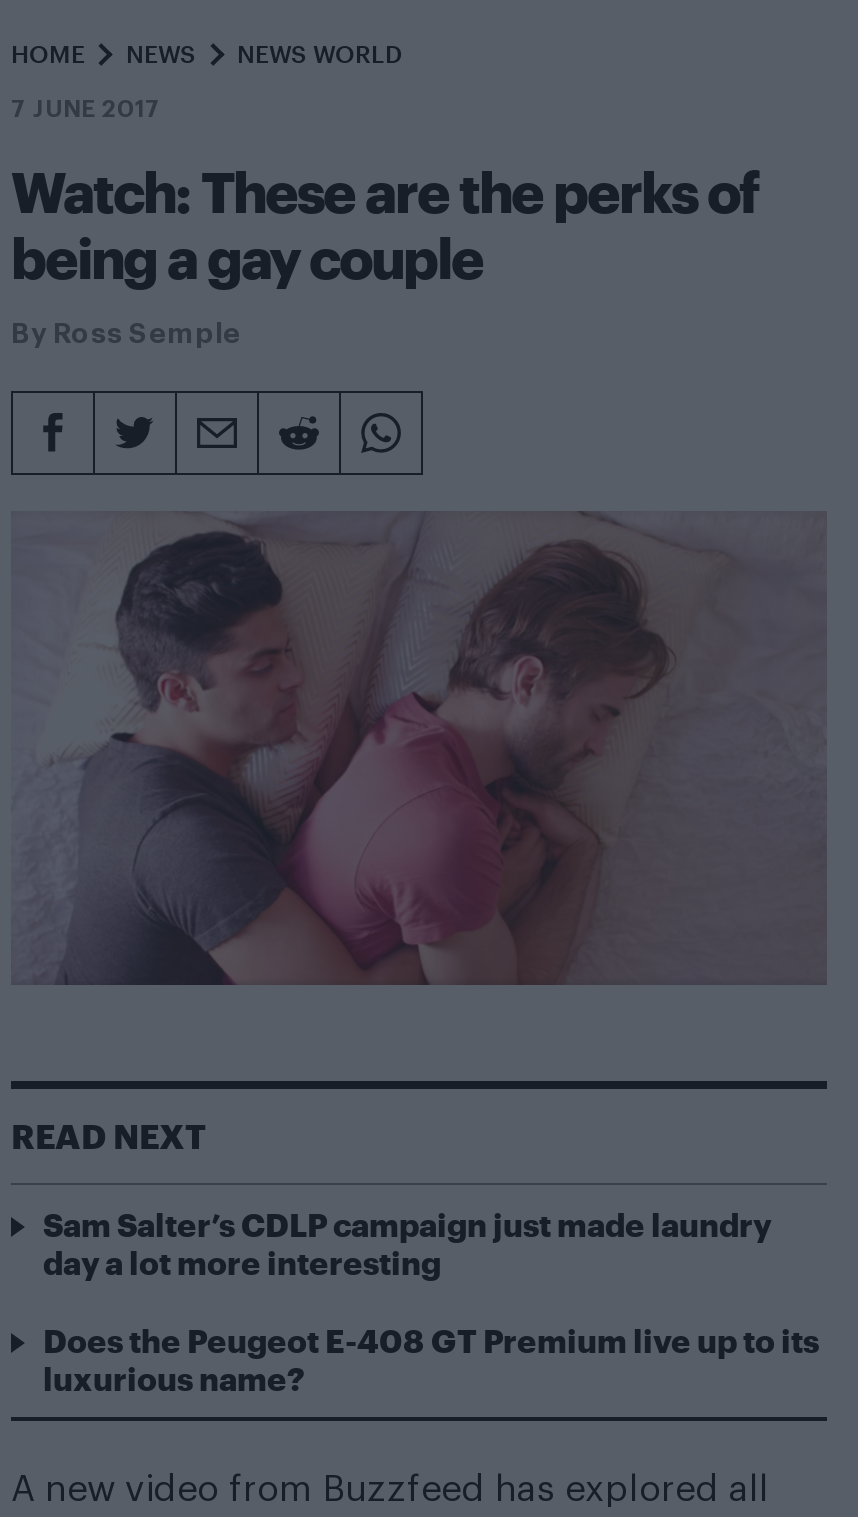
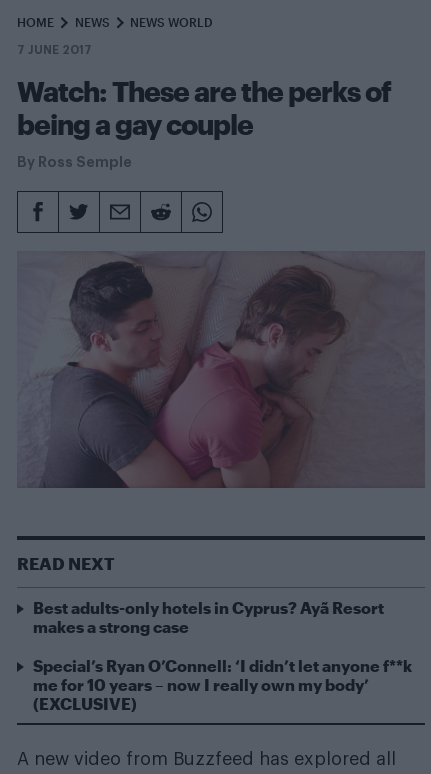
[43,1204,771,1280] Sam Salter’s CDLP campaign just made laundry | day a lot more interesting -> [33,598,384,636] Best adults-only hotels in Cyprus? Ayã Resort | makes a strong case
[43,1320,819,1396] Does the Peugeot E-408 GT Premium live up to its | luxurious name? -> [33,656,412,713] Special’s Ryan O’Connell: ‘I didn’t let anyone f**k | me for 10 years – now I really own my body’ | (EXCLUSIVE)

